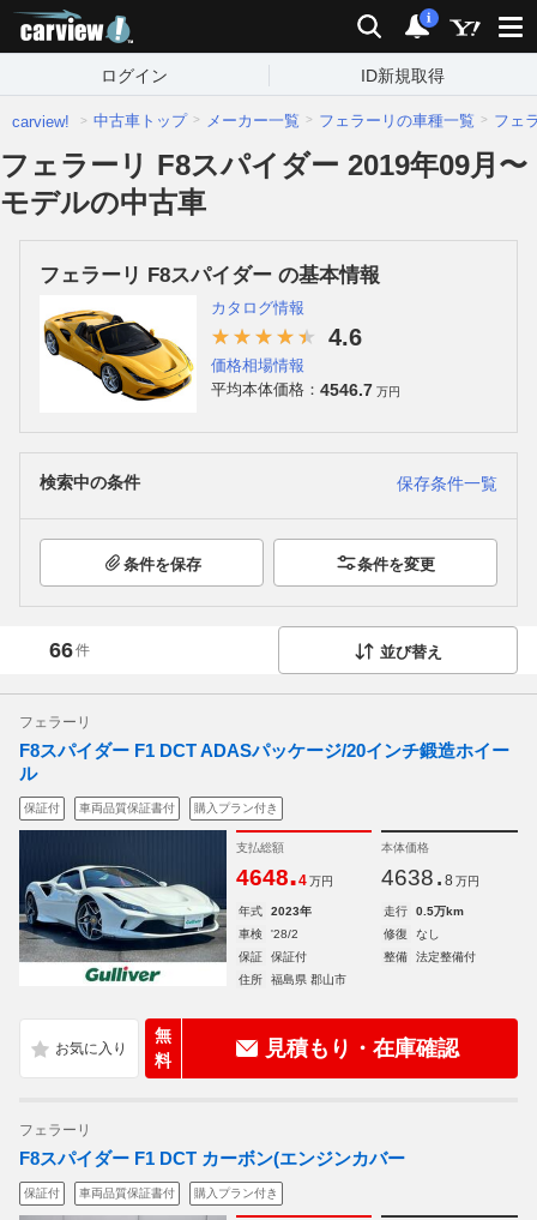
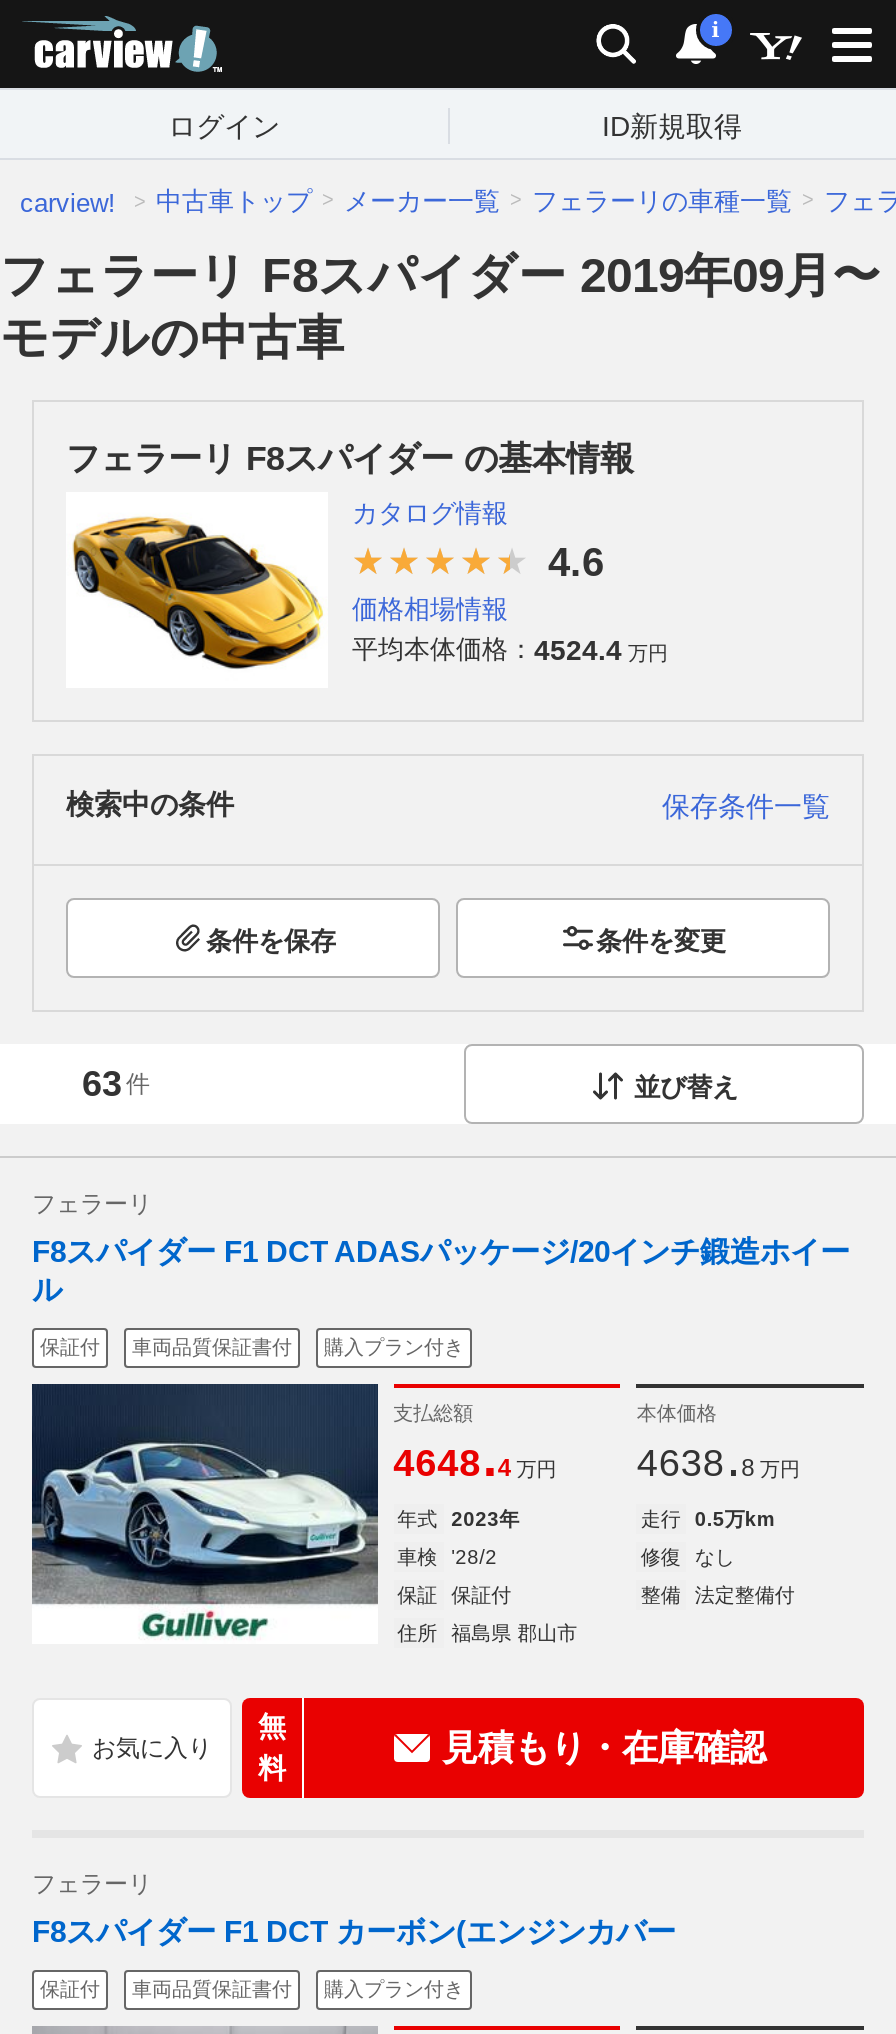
[211,380,400,399] 平均本体価格：4546.7 万円 -> [352,633,668,665] 平均本体価格：4524.4 万円
[49,638,90,662] 66 件 -> [82,1064,150,1104] 63 件

